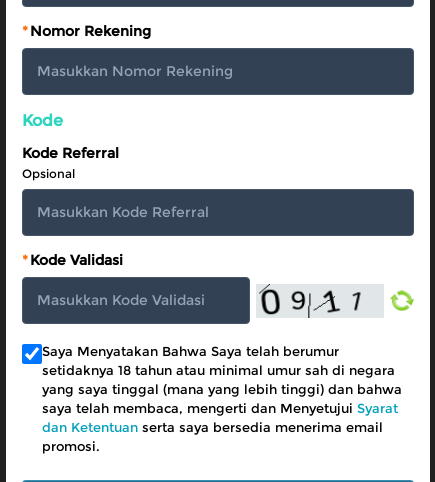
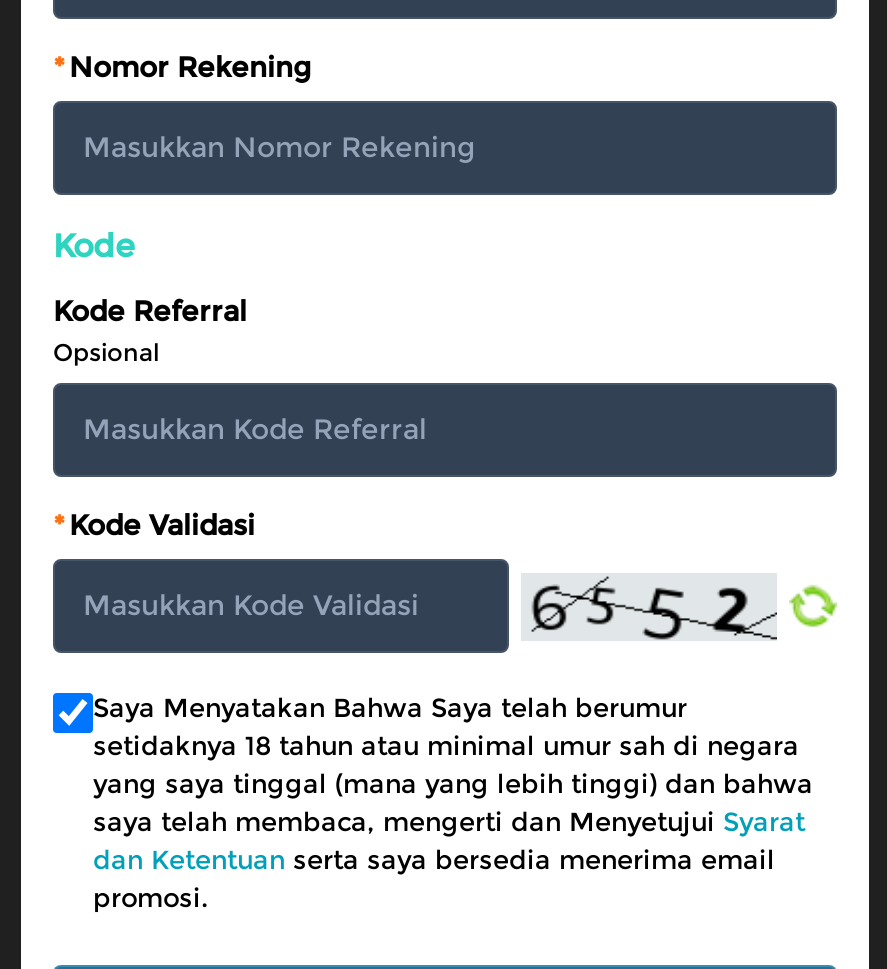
[259,284,383,318] [image] -> [529,577,777,641] [image]

